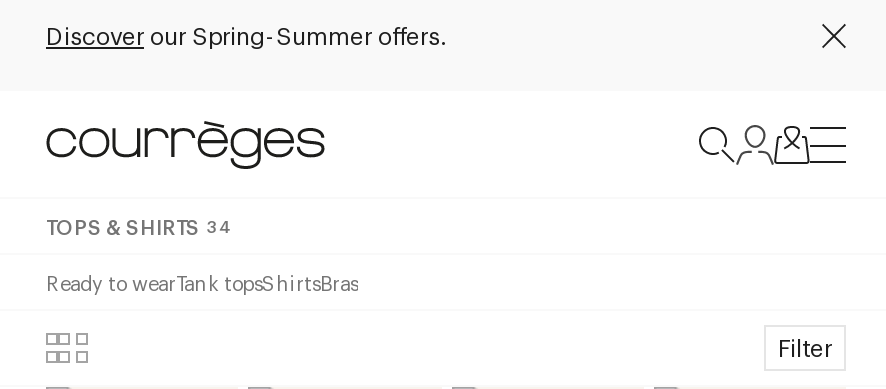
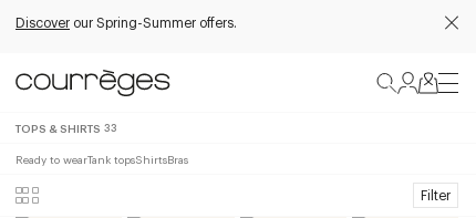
[46,212,231,238] TOPS & SHIRTS 34 -> [15,120,118,134] TOPS & SHIRTS 33

